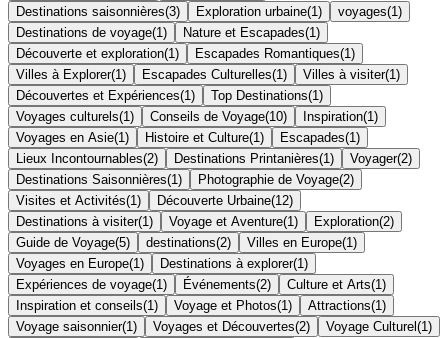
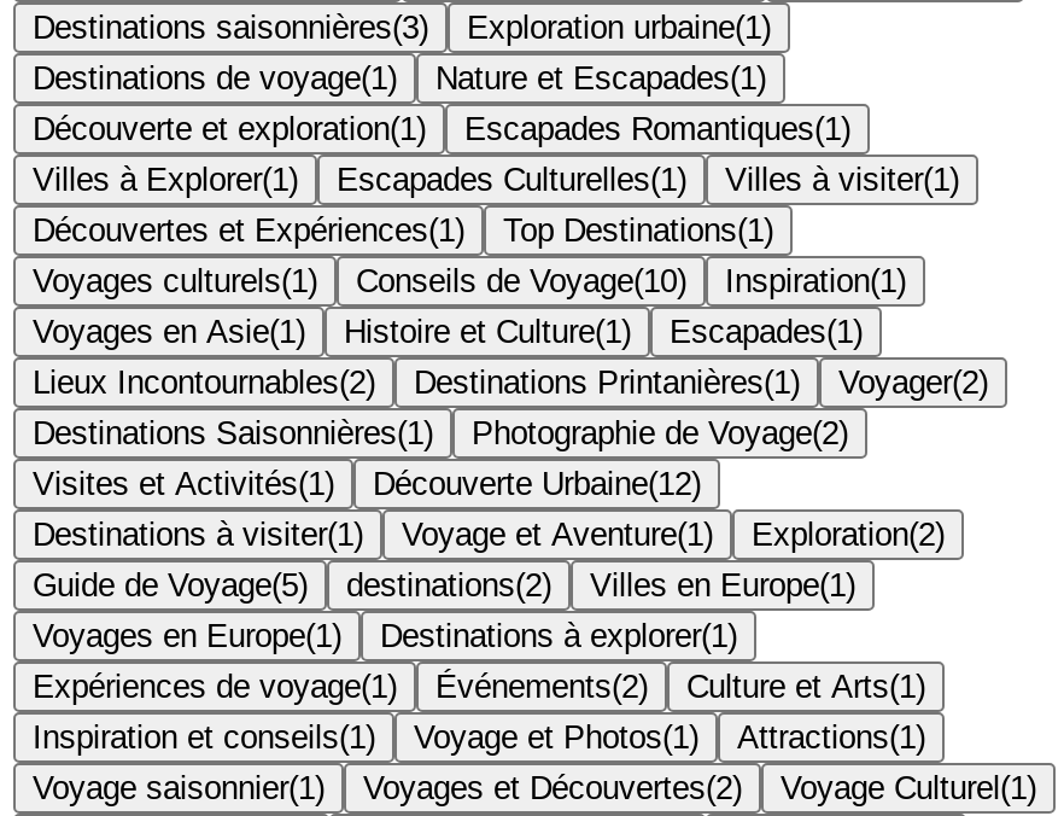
[338,4,402,19] voyages(1) -> none

